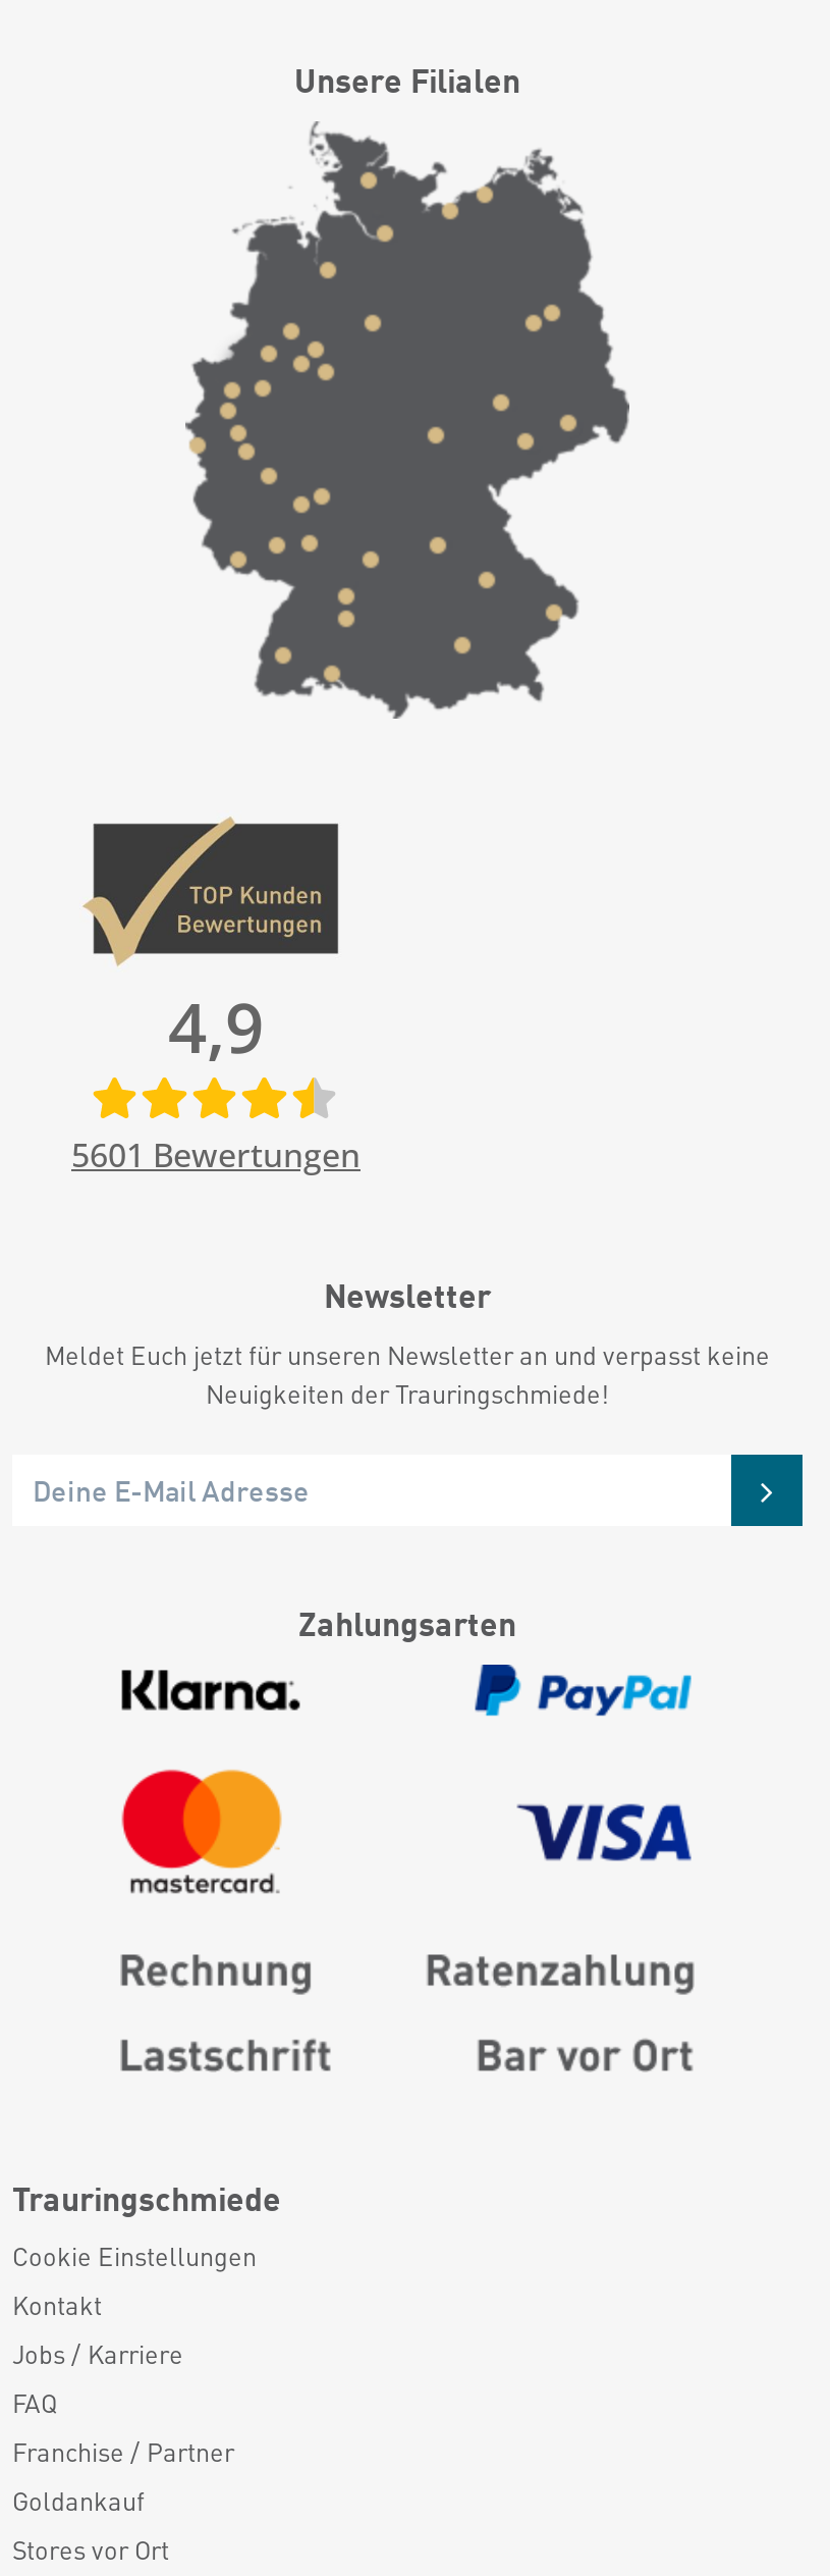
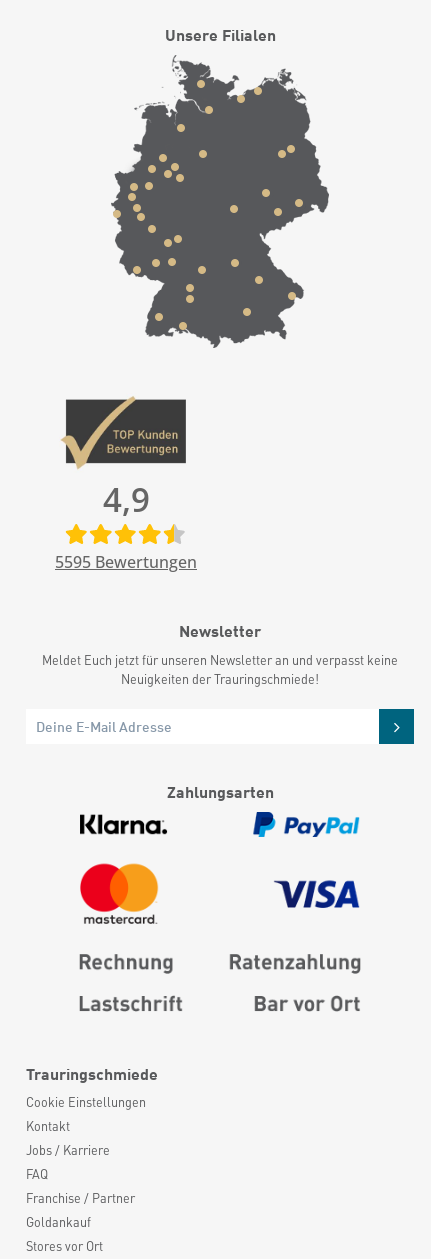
[71,1133,361,1177] 5601 Bewertungen -> [55,551,197,573] 5595 Bewertungen

